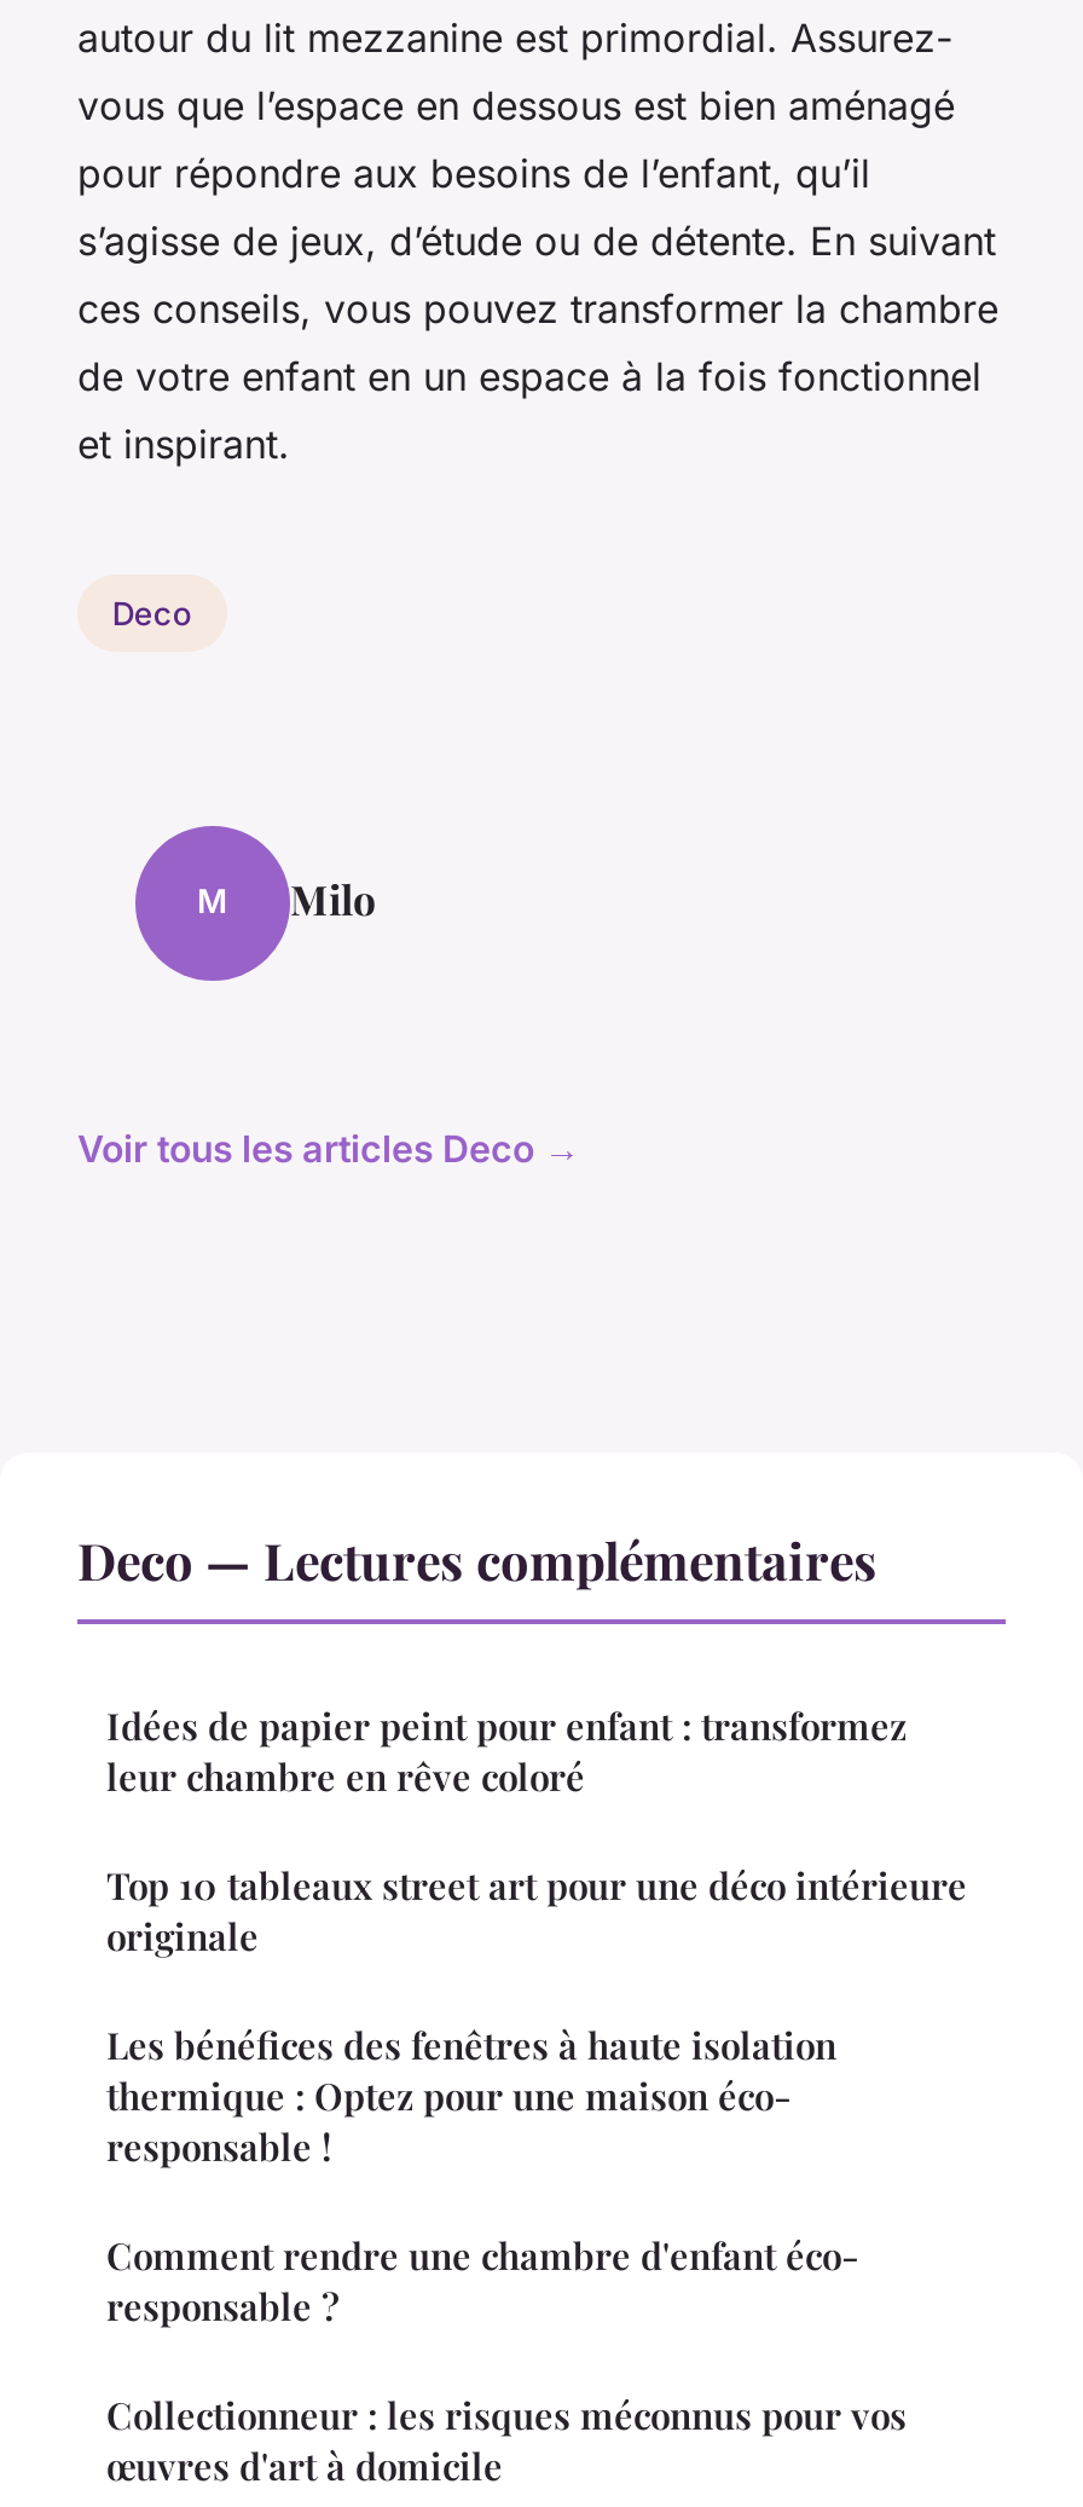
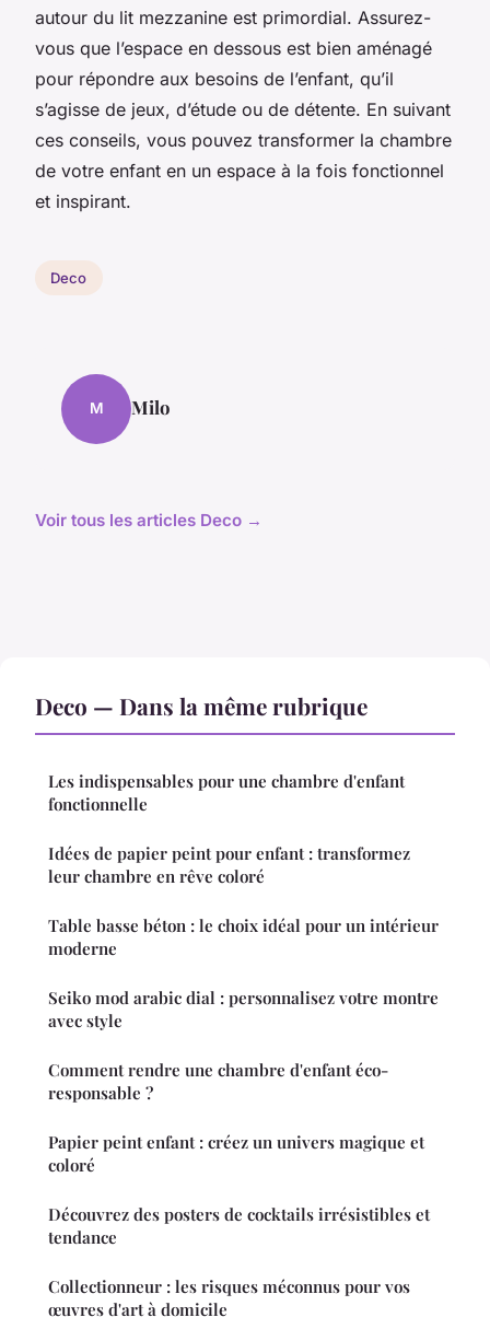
[77,1524,878,1592] Deco — Lectures complémentaires -> [35,690,405,814] Deco — Dans la même rubrique | Les indispensables pour une chambre d'enfant | fonctionnelle
[106,1860,967,1959] Top 10 tableaux street art pour une déco intérieure | originale -> [48,914,439,959] Table basse béton : le choix idéal pour un intérieur | moderne
[106,2020,836,2170] Les bénéfices des fenêtres à haute isolation | thermique : Optez pour une maison éco- | responsable ! -> [48,986,439,1031] Seiko mod arabic dial : personnalisez votre montre | avec style
none -> [48,1131,430,1248] Papier peint enfant : créez un univers magique et | coloré | Découvrez des posters de cocktails irrésistibles et | tendance

